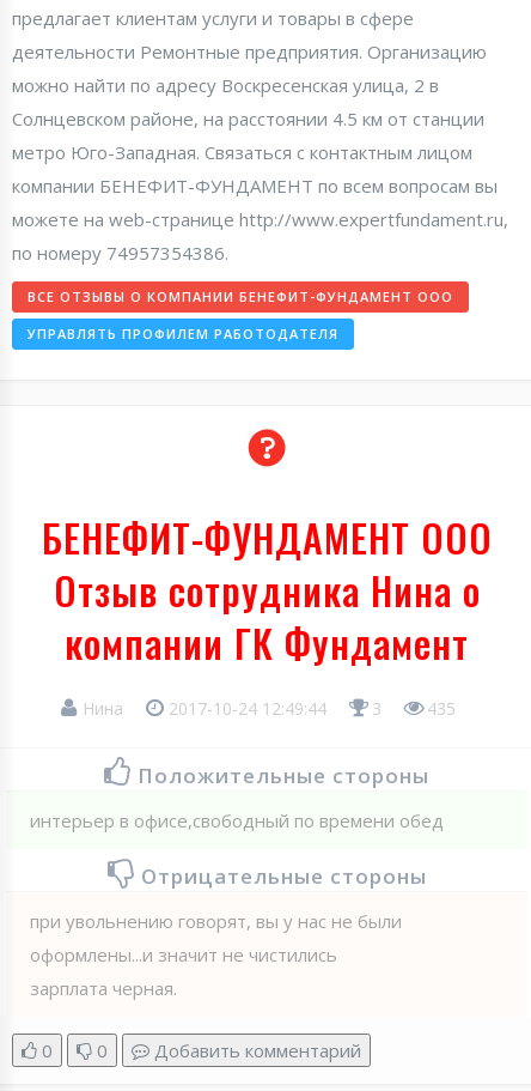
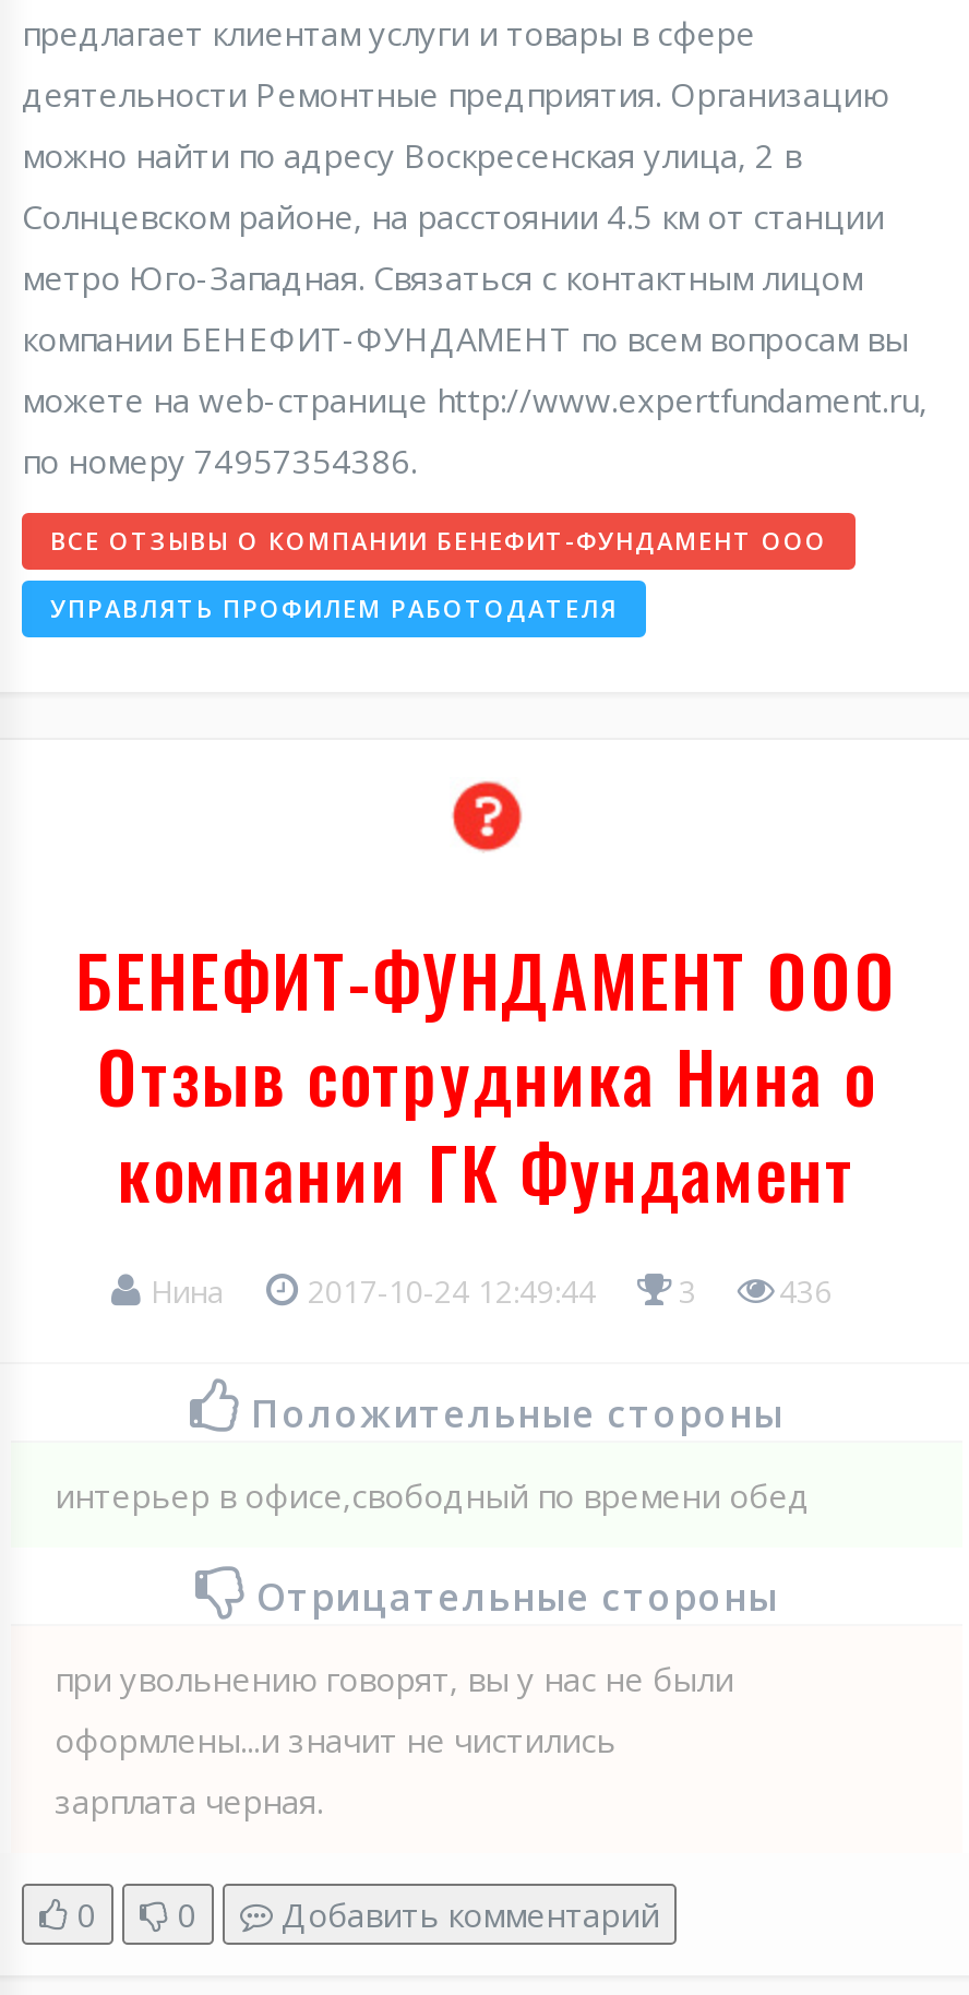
[78,697,456,720] Нина 2017-10-24 12:49:44 3 435 -> [142,1270,832,1312] Нина 2017-10-24 12:49:44 3 436

